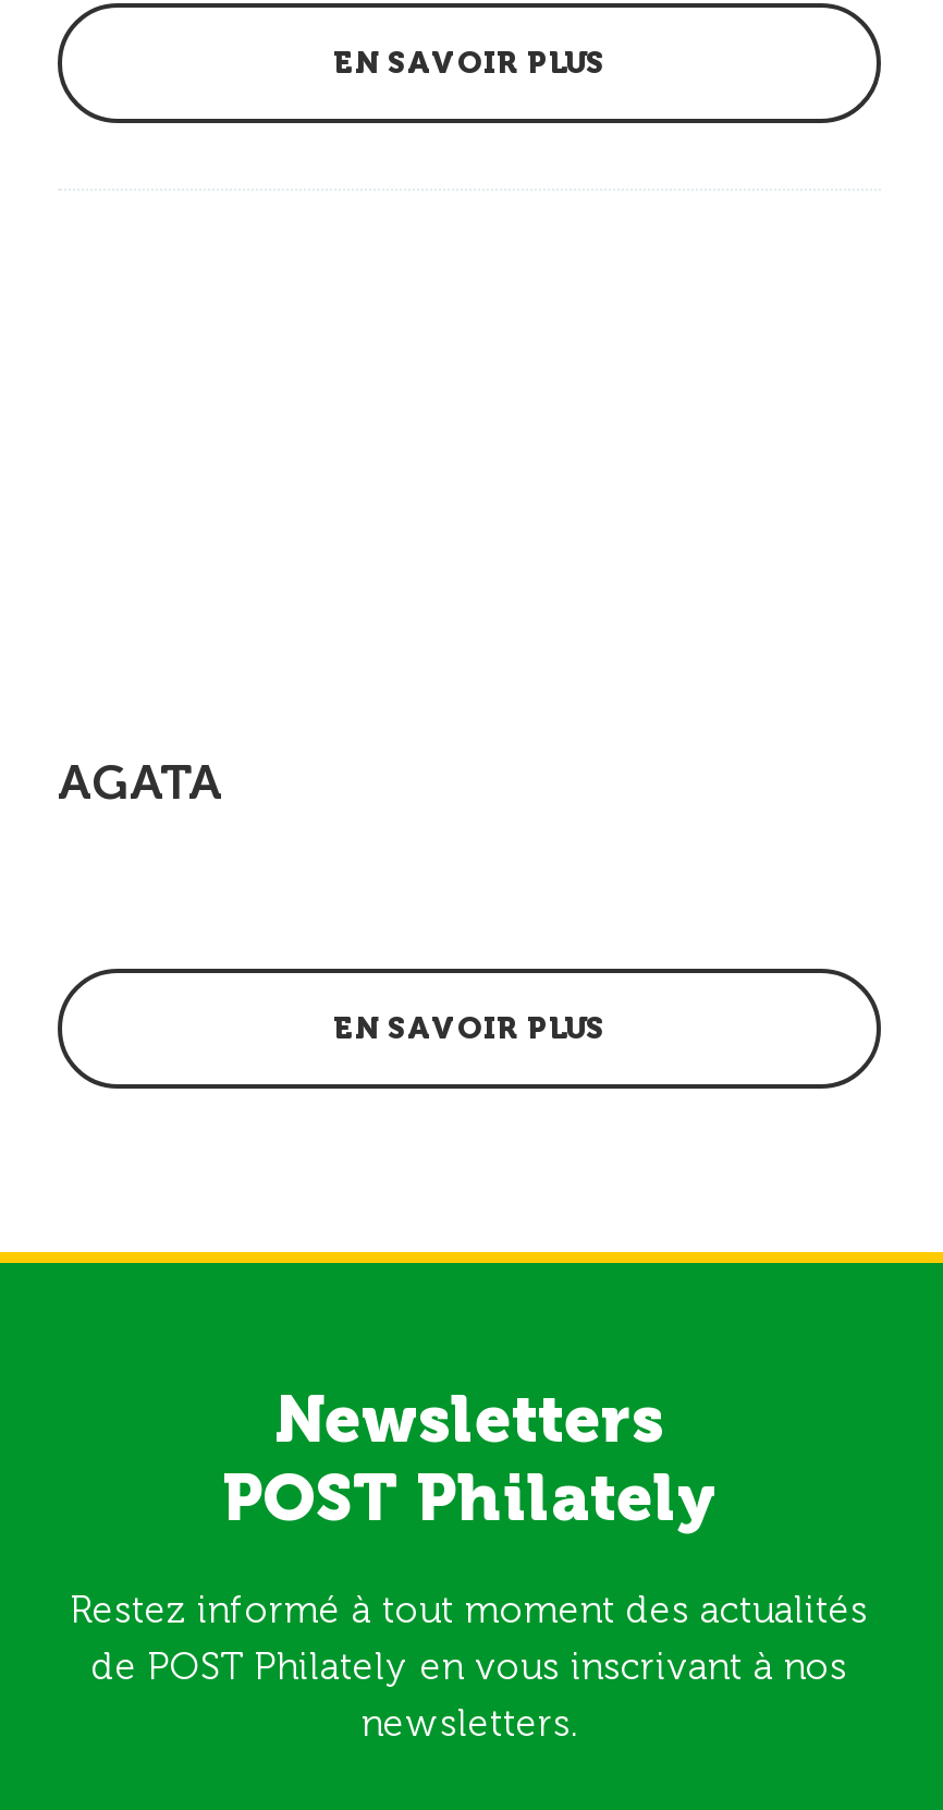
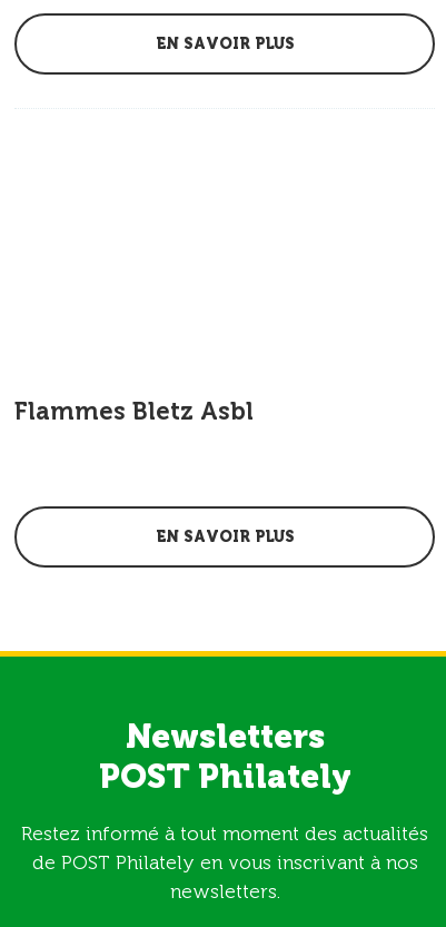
[58,753,223,812] AGATA -> [14,396,254,426] Flammes Bletz Asbl

